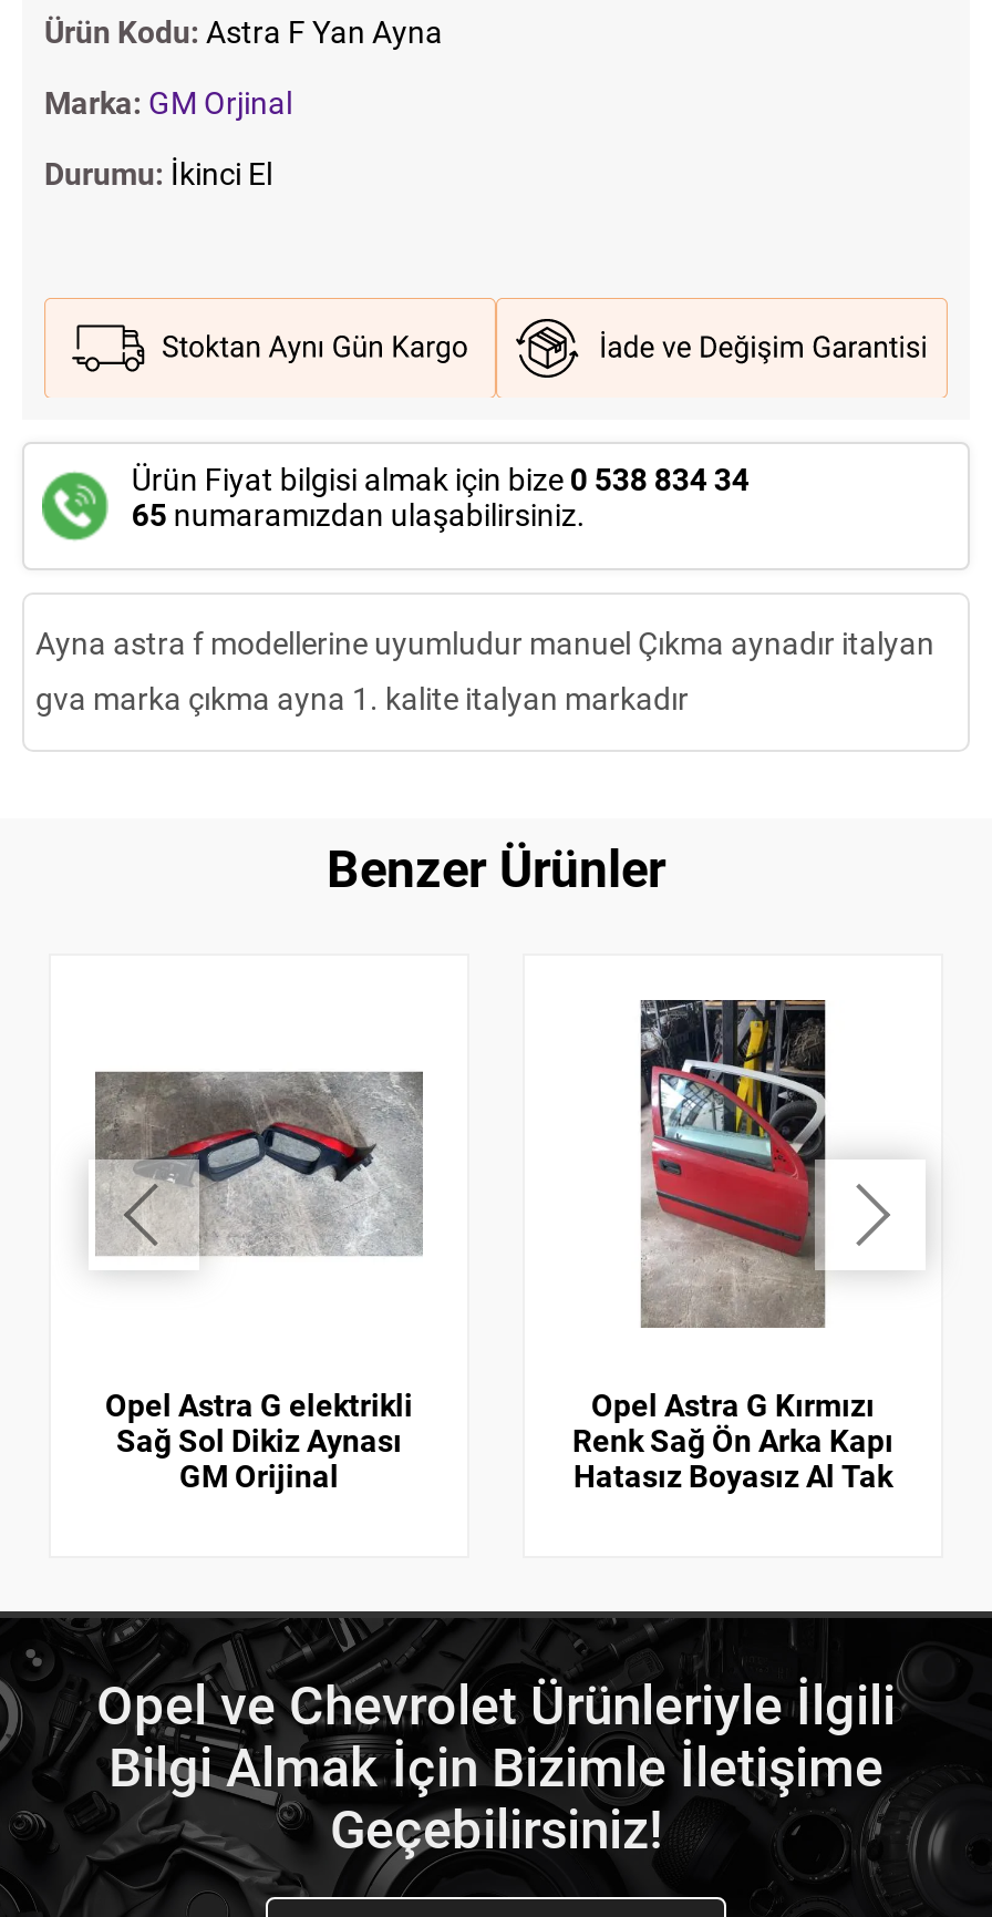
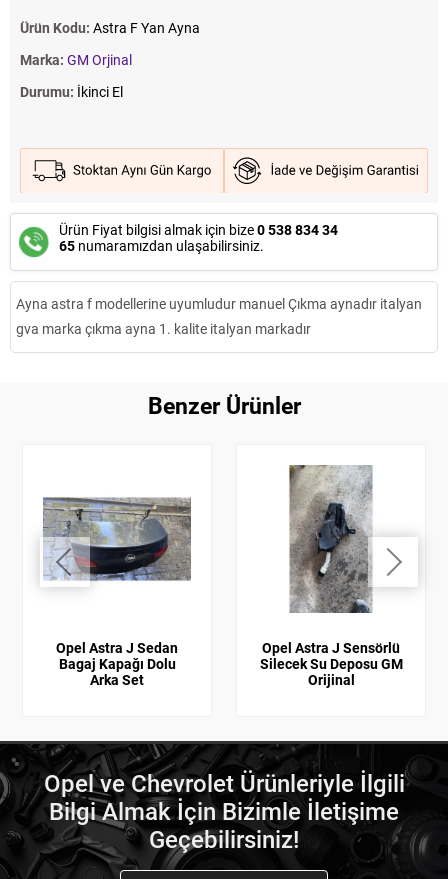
[572,998,893,1493] [image] | Opel Astra G Kırmızı | Renk Sağ Ön Arka Kapı | Hatasız Boyasız Al Tak -> [259,465,402,687] [image] | Opel Astra J Sensörlü | Silecek Su Deposu GM | Orijinal
[95,1073,421,1255] [image] -> [43,499,190,581] [image]
[105,1387,413,1493] Opel Astra G elektrikli | Sağ Sol Dikiz Aynası | GM Orijinal -> [56,639,178,687] Opel Astra J Sedan | Bagaj Kapağı Dolu | Arka Set

